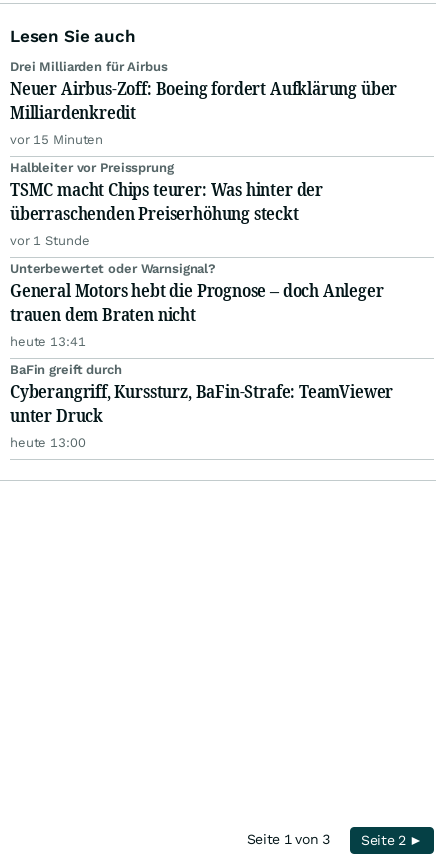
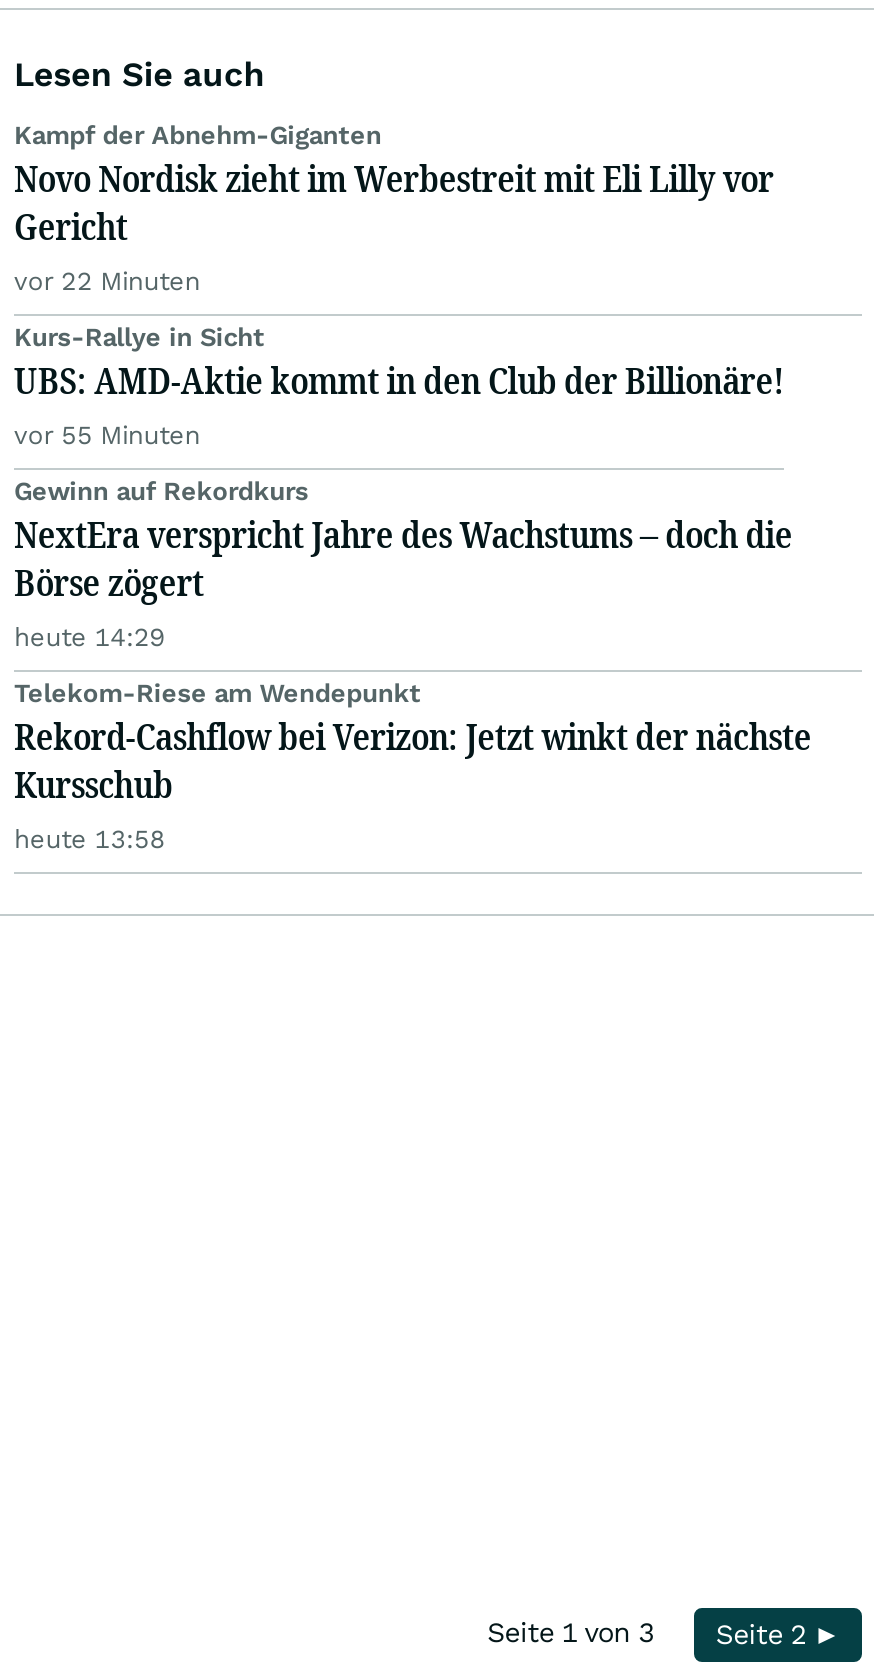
[10,59,397,147] Drei Milliarden für Airbus | Neuer Airbus-Zoff: Boeing fordert Aufklärung über | Milliardenkredit | vor 15 Minuten -> [14,120,774,296] Kampf der Abnehm-Giganten | Novo Nordisk zieht im Werbestreit mit Eli Lilly vor | Gericht | vor 22 Minuten
[10,160,323,248] Halbleiter vor Preissprung | TSMC macht Chips teurer: Was hinter der | überraschenden Preiserhöhung steckt | vor 1 Stunde -> [14,322,785,450] Kurs-Rallye in Sicht | UBS: AMD-Aktie kommt in den Club der Billionäre! | vor 55 Minuten
[10,261,383,349] Unterbewertet oder Warnsignal? | General Motors hebt die Prognose – doch Anleger | trauen dem Braten nicht | heute 13:41 -> [14,476,792,652] Gewinn auf Rekordkurs | NextEra verspricht Jahre des Wachstums – doch die | Börse zögert | heute 14:29
[10,362,393,450] BaFin greift durch | Cyberangriff, Kurssturz, BaFin-Strafe: TeamViewer | unter Druck | heute 13:00 -> [14,678,811,854] Telekom-Riese am Wendepunkt | Rekord-Cashflow bei Verizon: Jetzt winkt der nächste | Kursschub | heute 13:58

